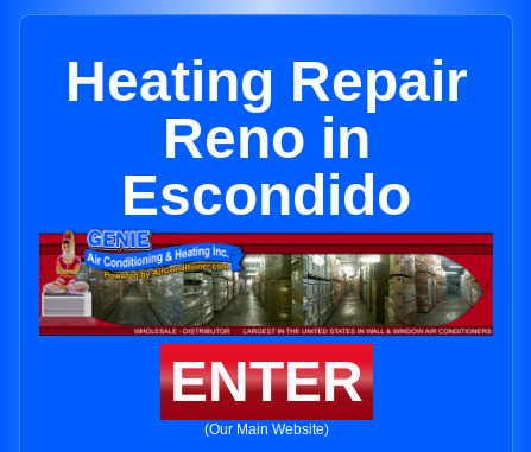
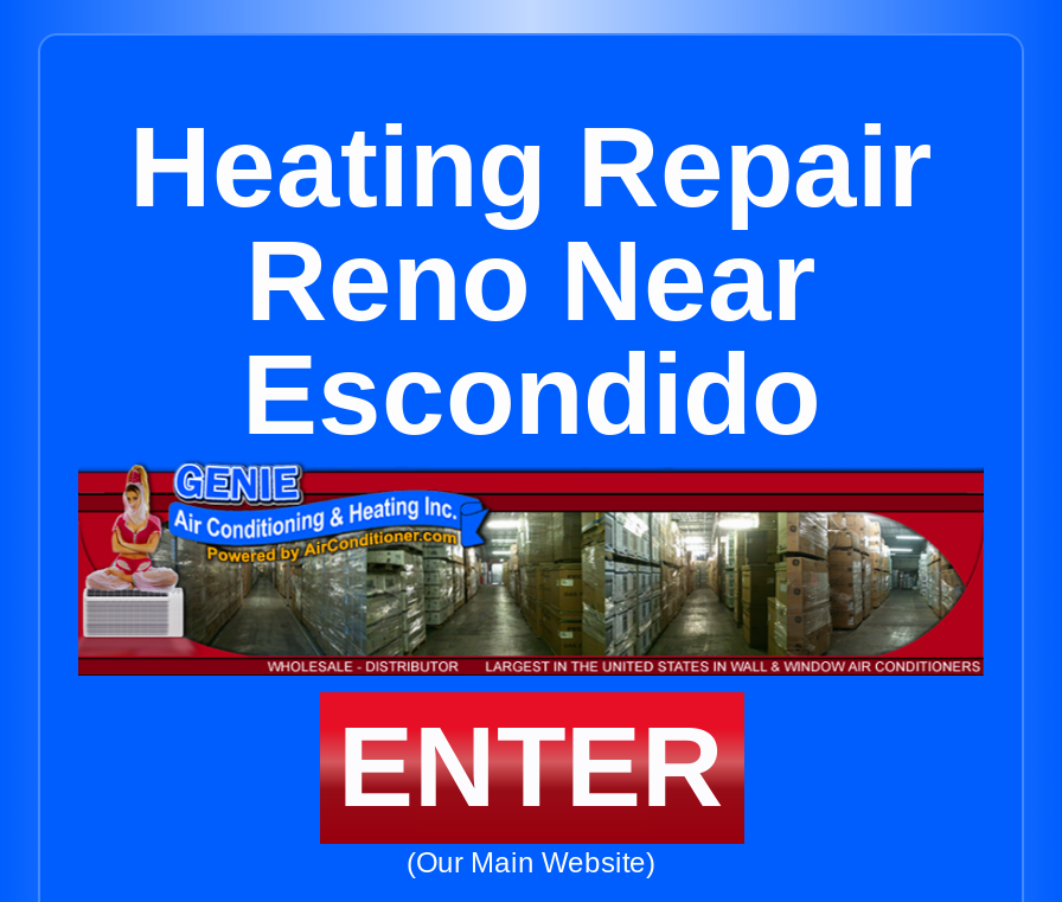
[162,107,370,170] Reno in -> [245,218,817,344] Reno Near

